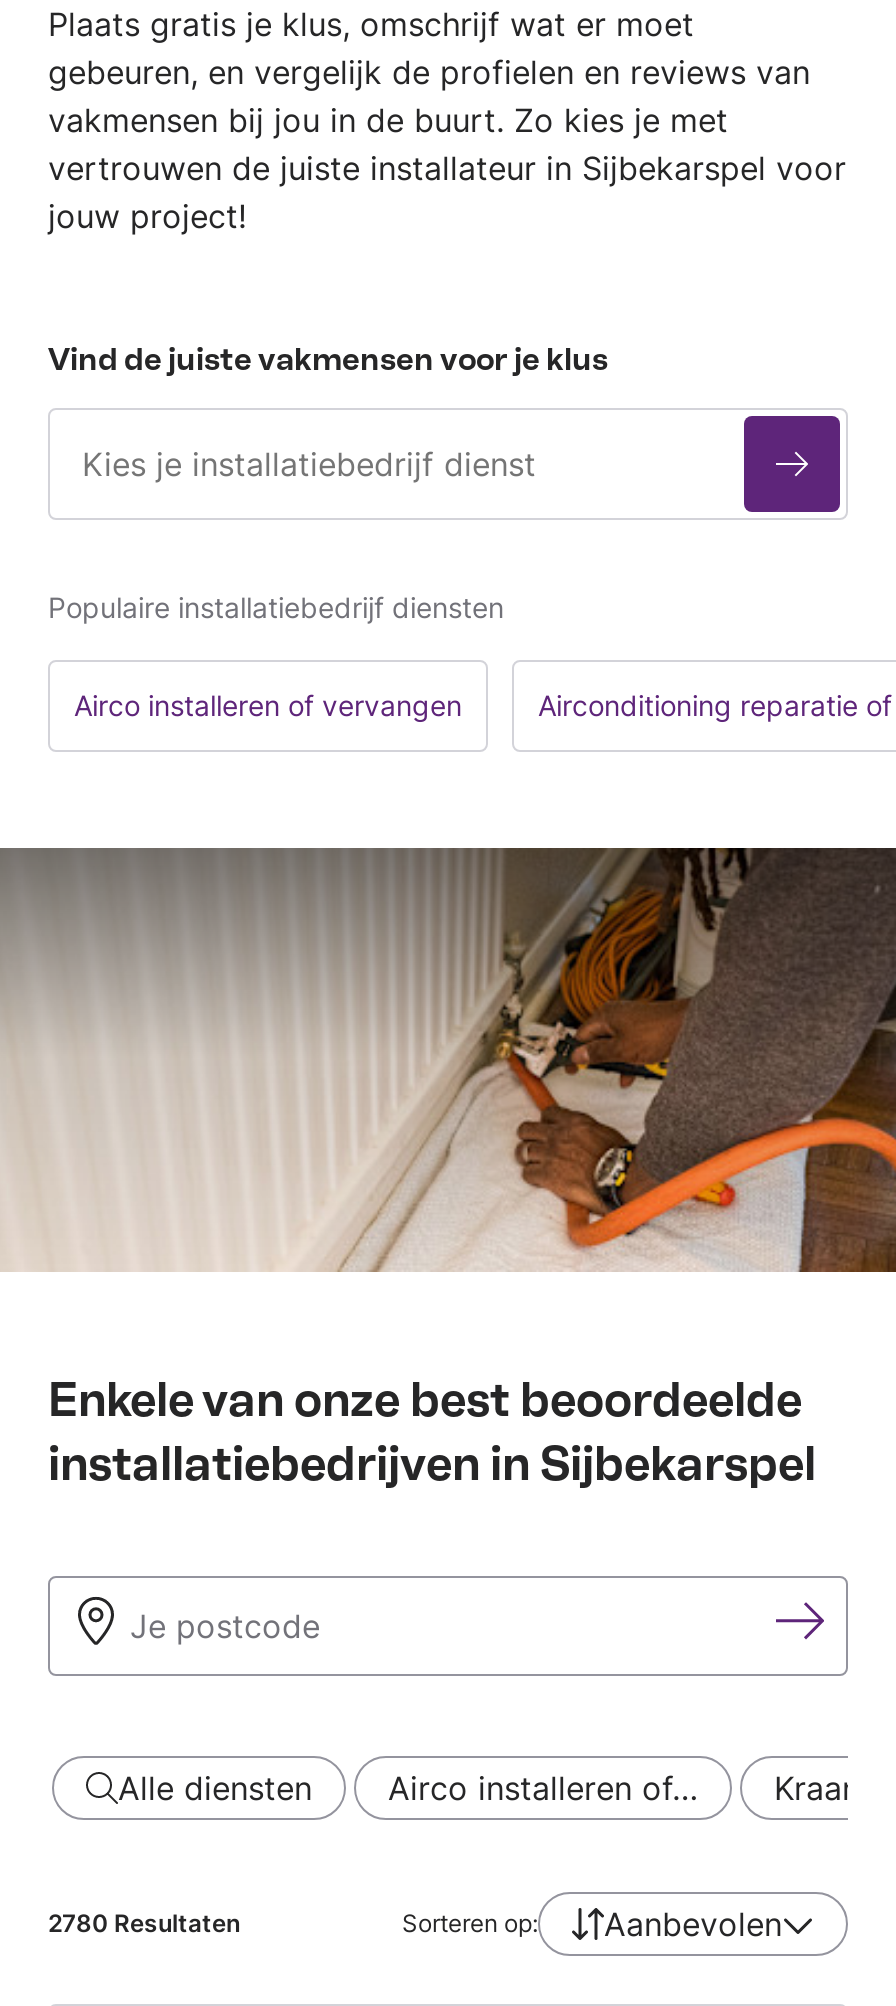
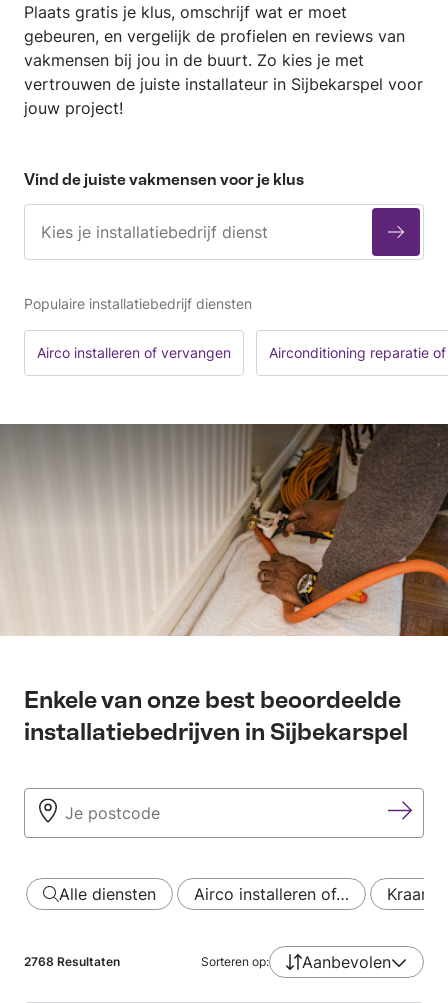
[48,1908,240,1938] 2780 Resultaten -> [24,954,120,969] 2768 Resultaten

